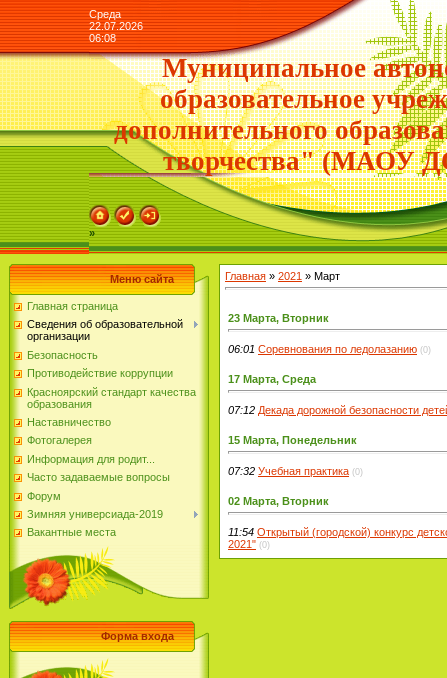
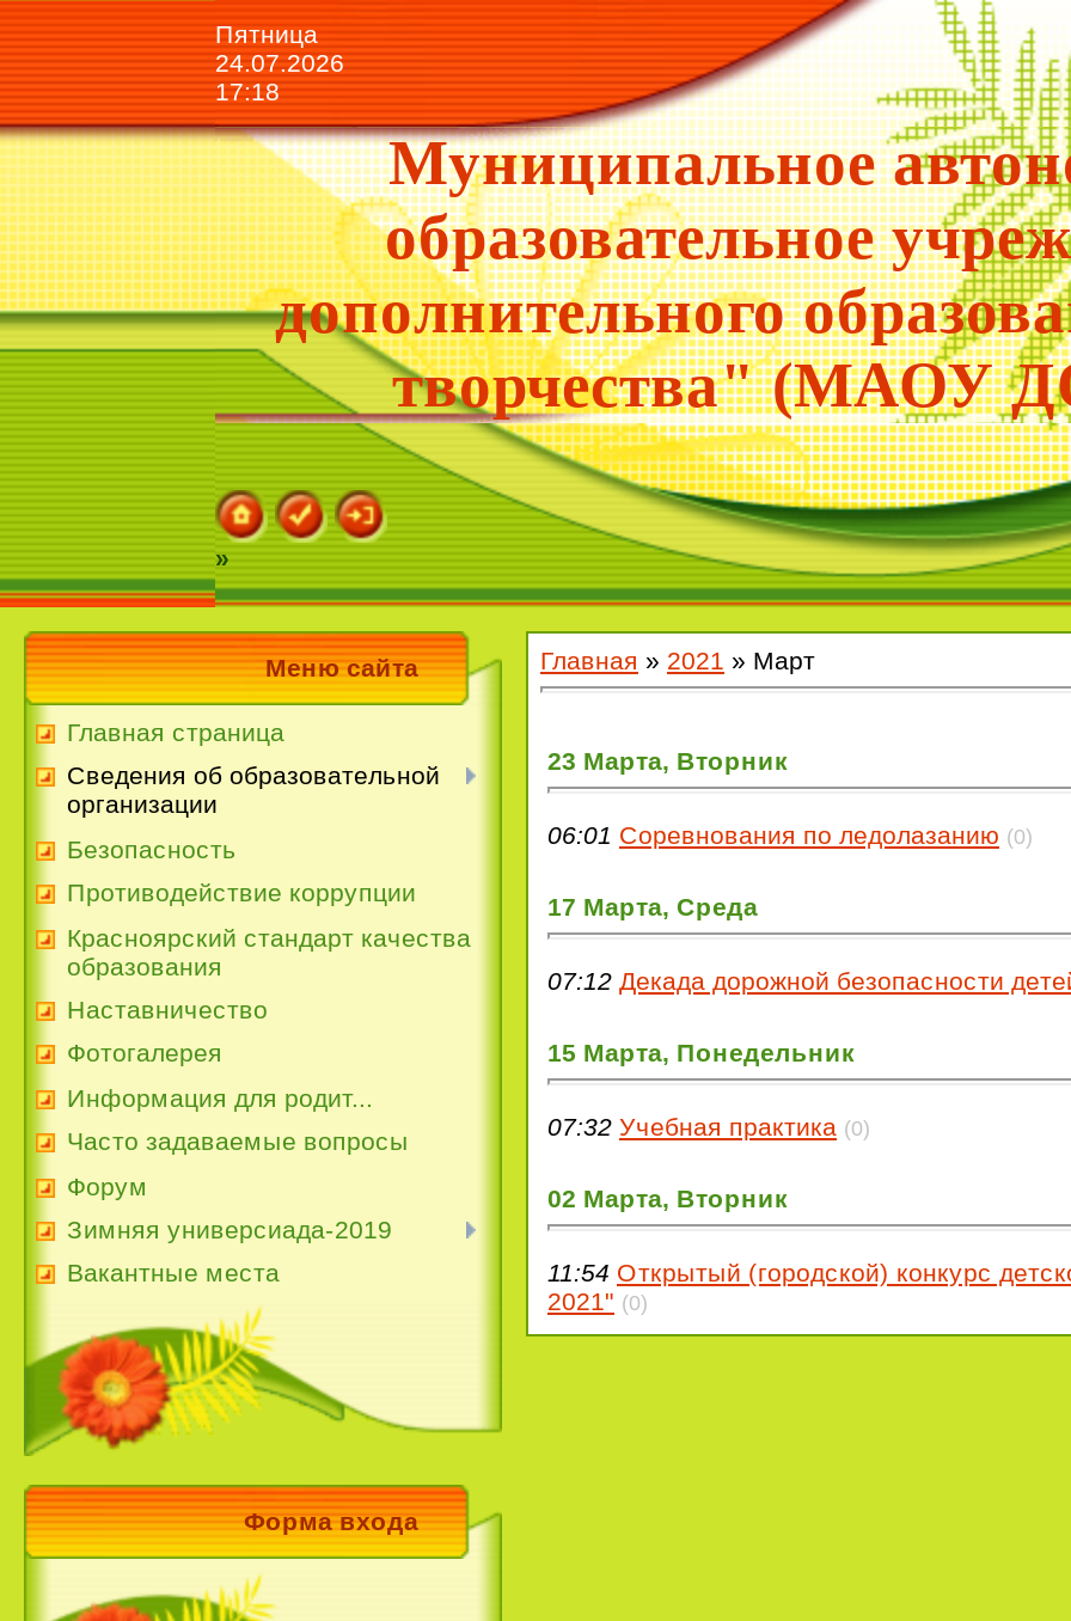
[89,8,143,44] Среда | 22.07.2026 | 06:08 -> [215,19,344,105] Пятница | 24.07.2026 | 17:18

